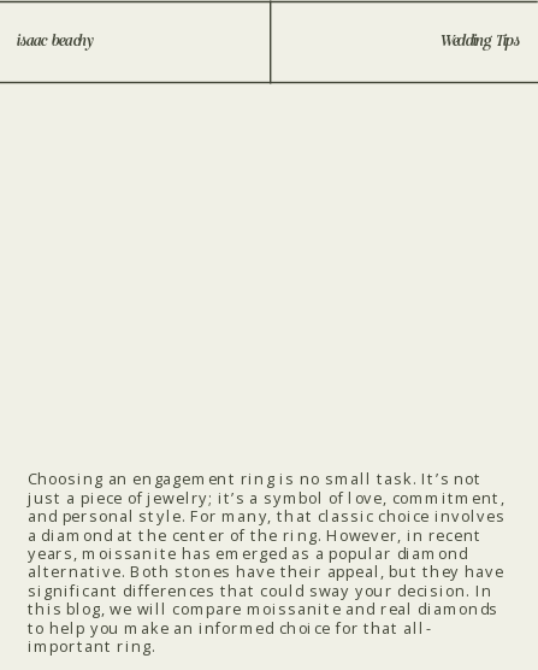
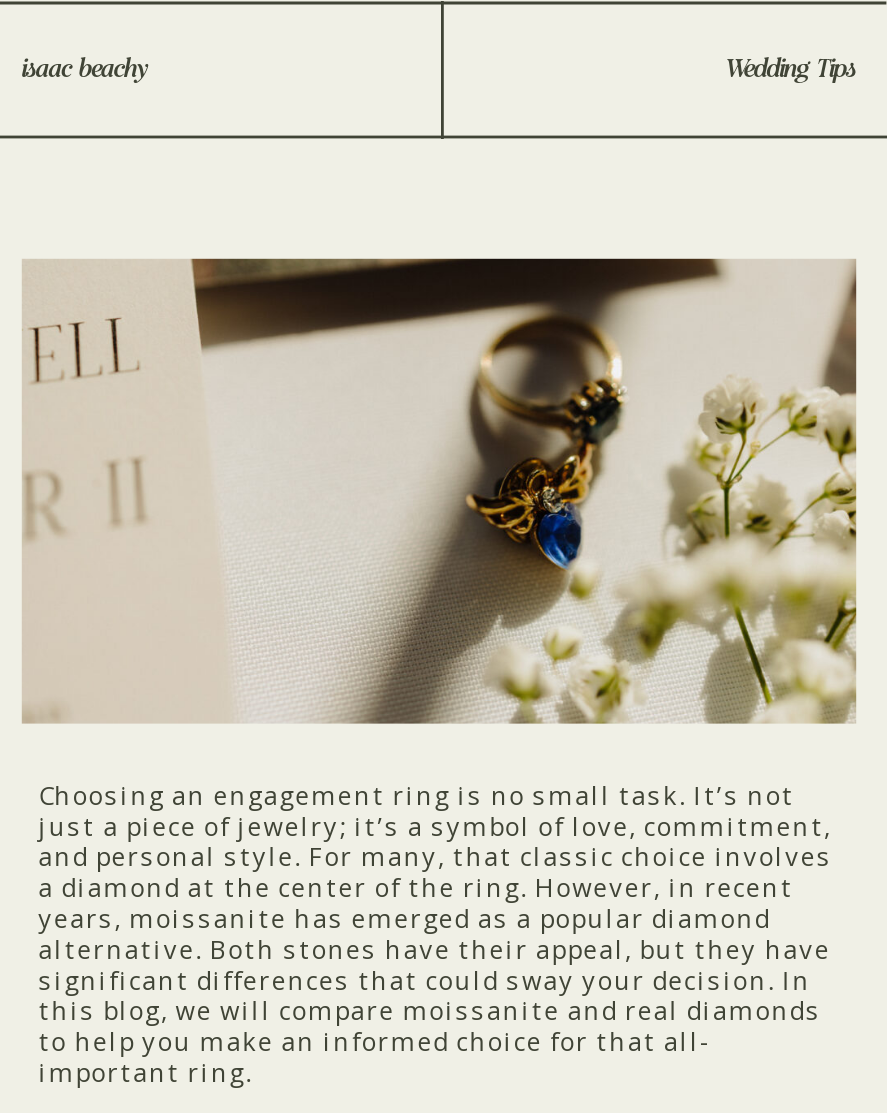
none -> [21,256,859,726] [image]

